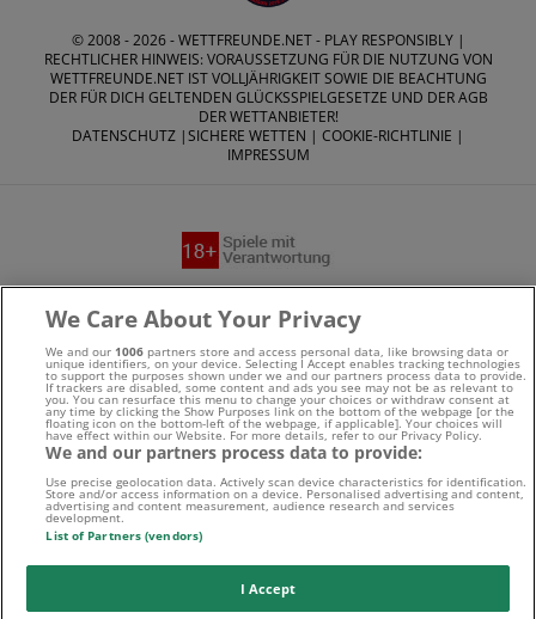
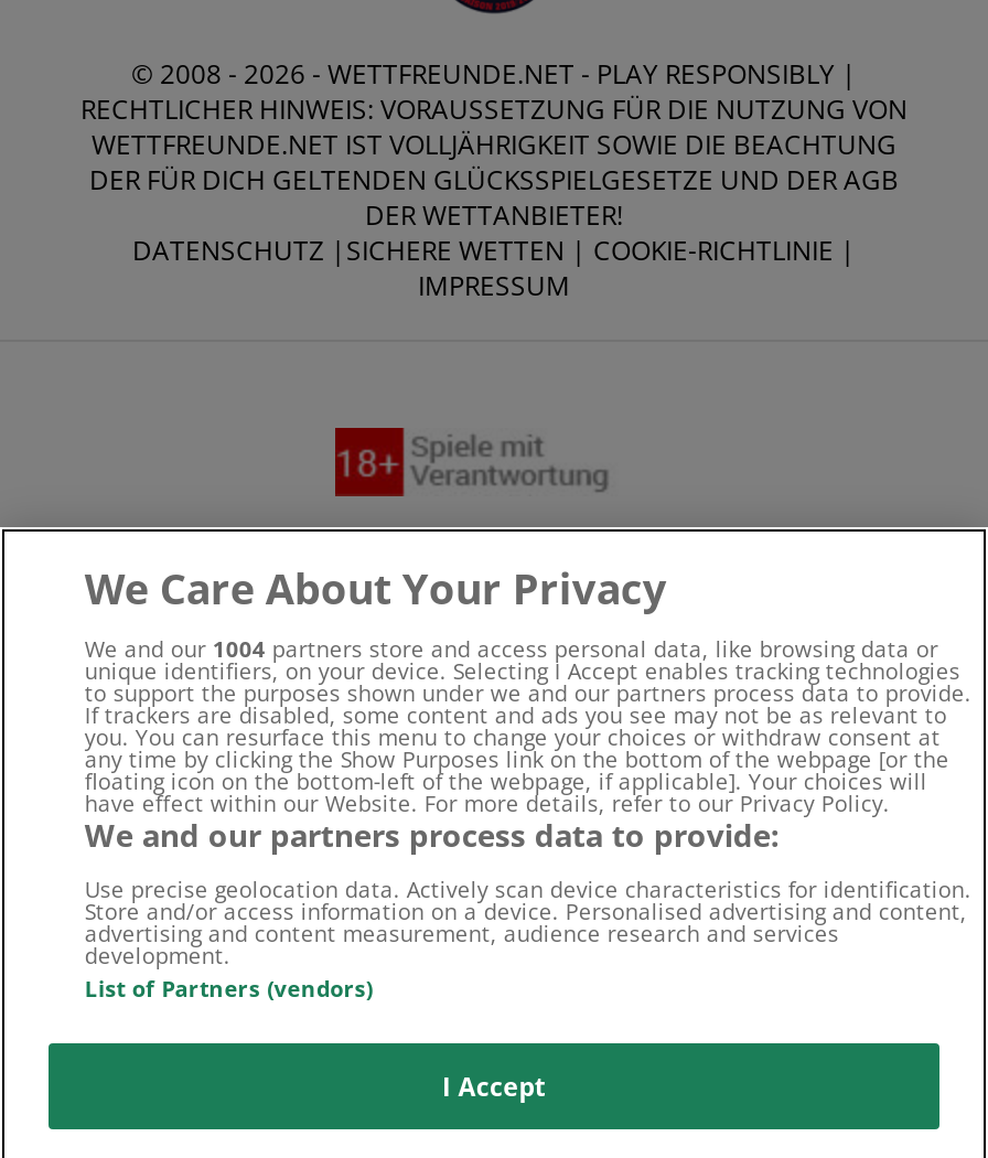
[46,343,509,360] We and our 1006 partners store and access personal data, like browsing data or -> [85,633,938,664] We and our 1004 partners store and access personal data, like browsing data or

